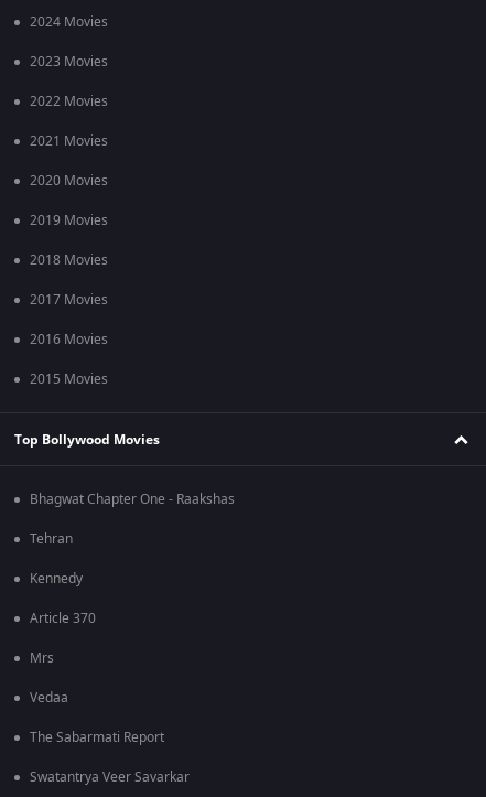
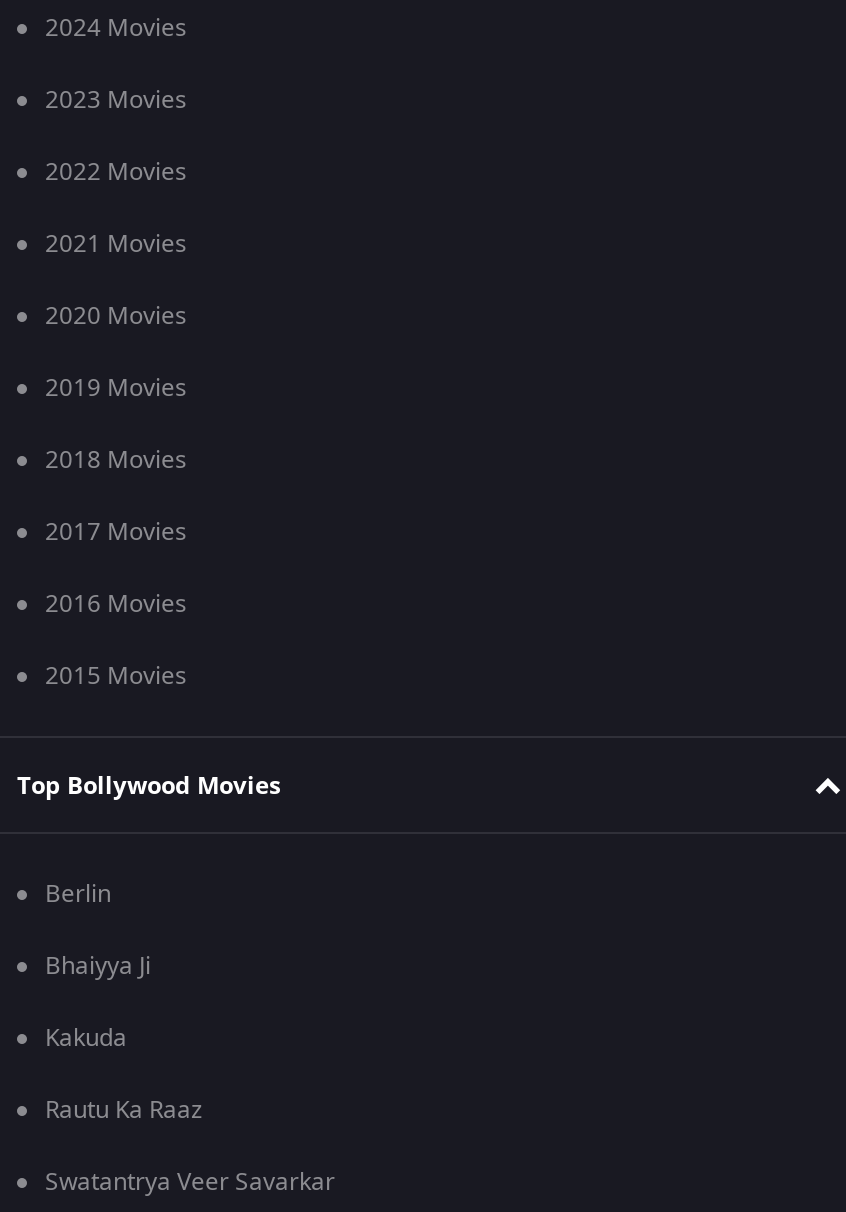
[30,489,235,747] Bhagwat Chapter One - Raakshas | Tehran | Kennedy | Article 370 | Mrs | Vedaa | The Sabarmati Report -> [45,876,203,1128] Berlin | Bhaiyya Ji | Kakuda | Rautu Ka Raaz

